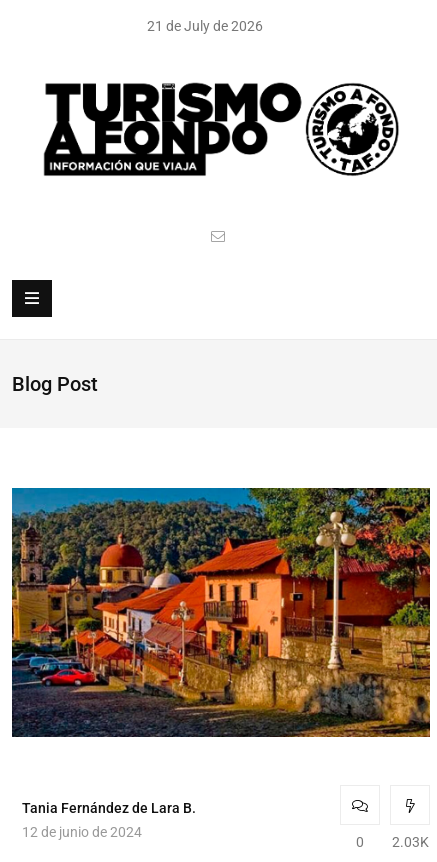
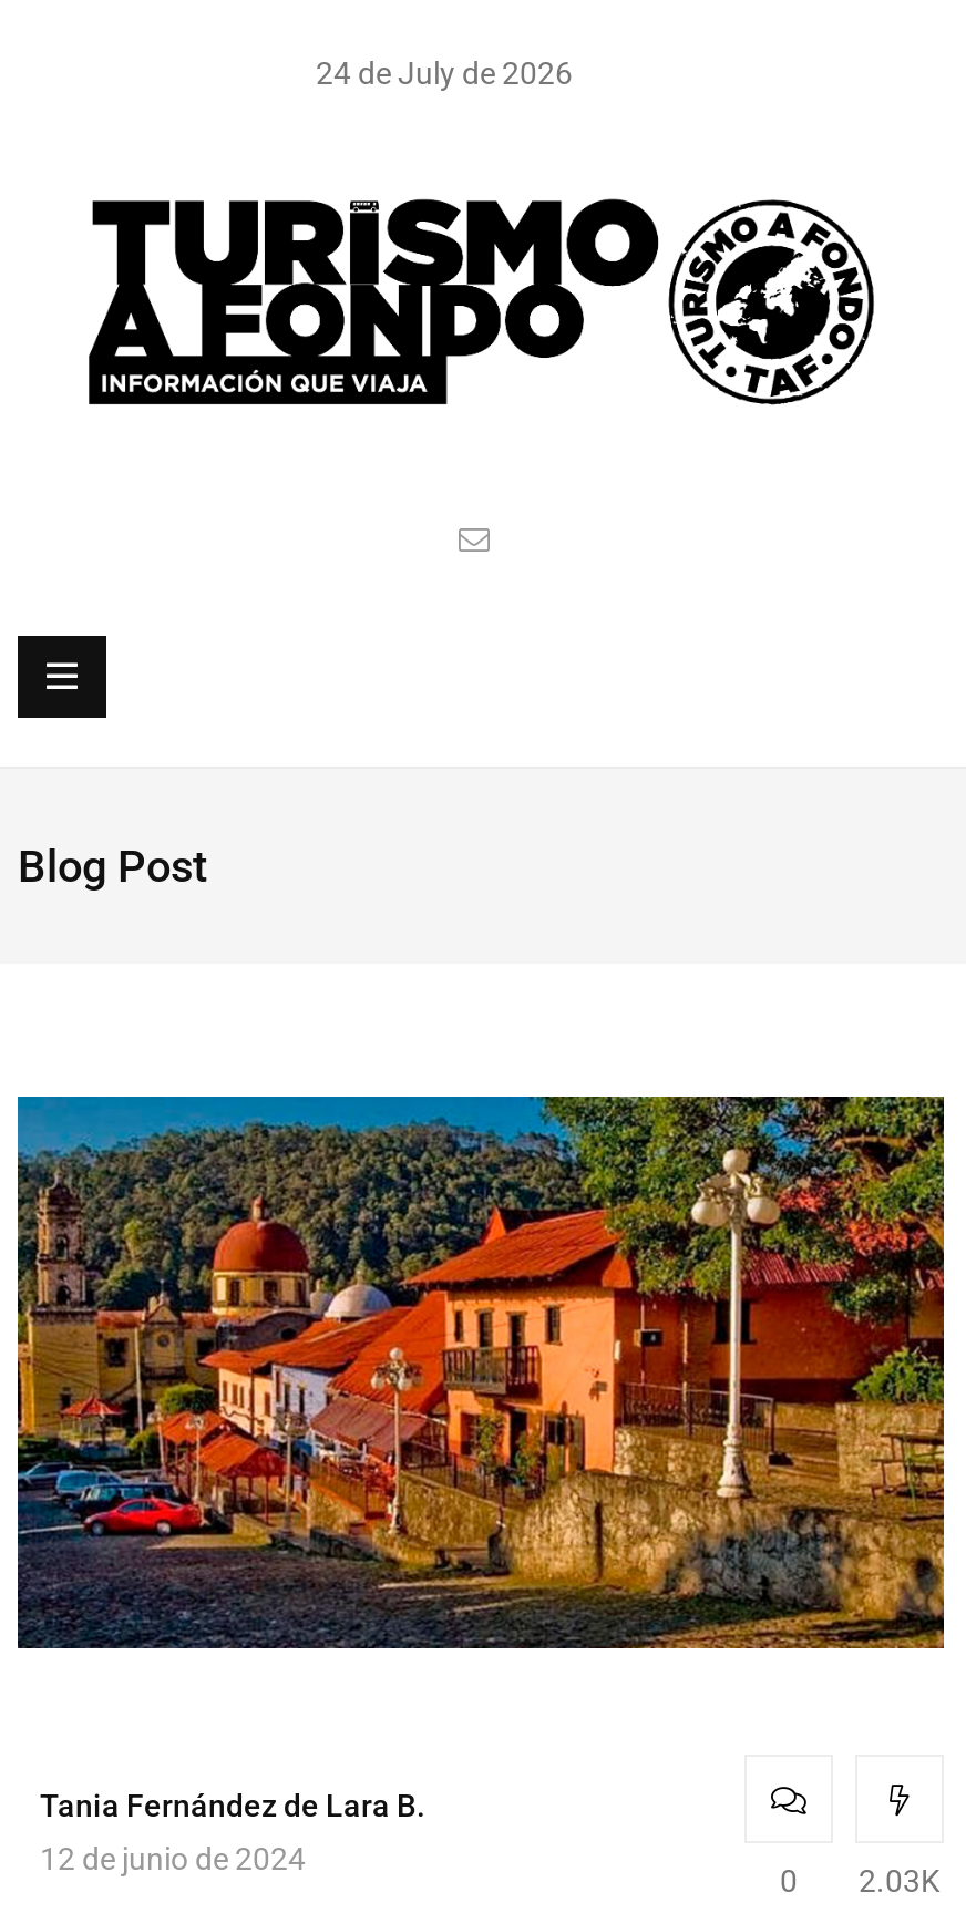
[146,18,262,34] 21 de July de 2026 -> [316,55,573,91] 24 de July de 2026

